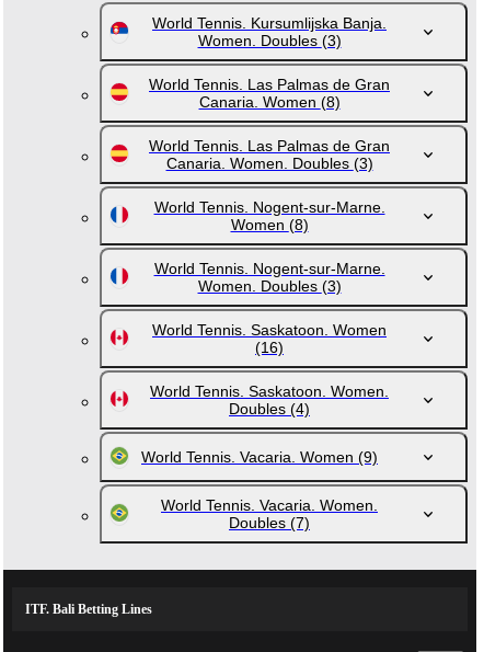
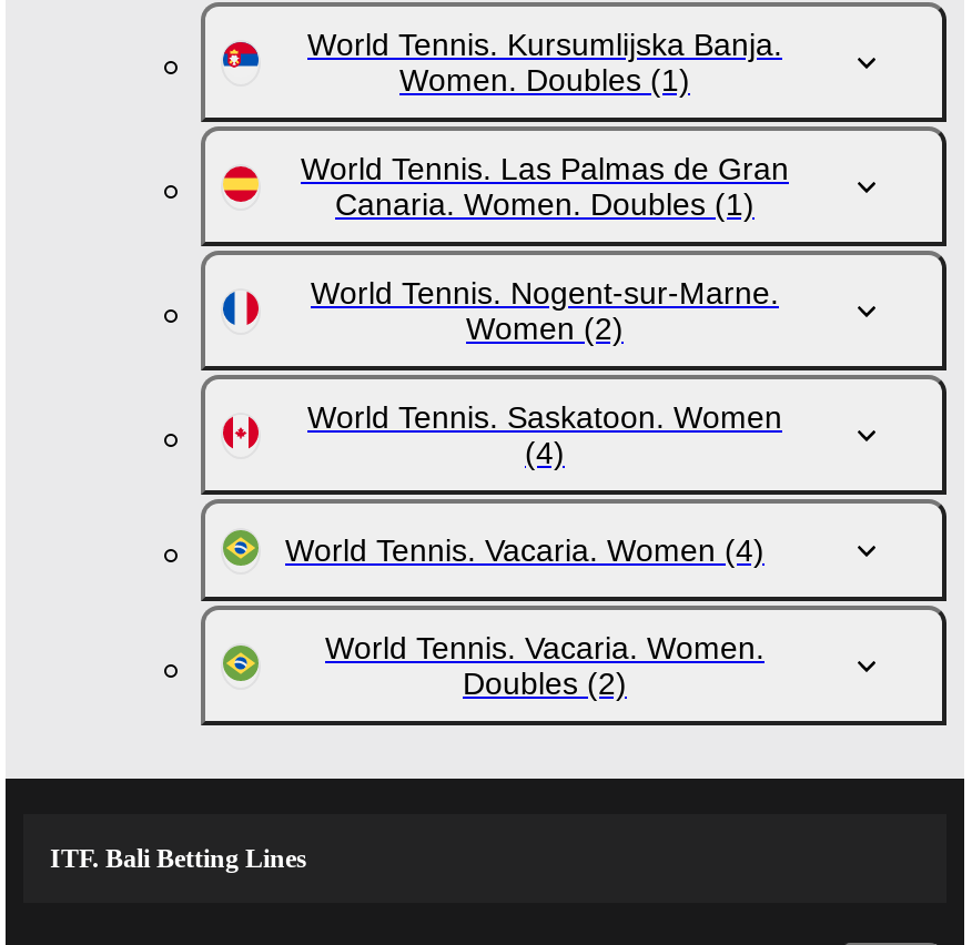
[198,32,341,49] Women. Doubles (3) -> [399,62,690,98] Women. Doubles (1)
[149,93,390,172] Canaria. Women (8) | World Tennis. Las Palmas de Gran | Canaria. Women. Doubles (3) -> [335,186,755,222] Canaria. Women. Doubles (1)
[154,216,385,295] Women (8) | World Tennis. Nogent-sur-Marne. | Women. Doubles (3) -> [466,311,624,346] Women (2)
[141,339,389,466] (16) | World Tennis. Saskatoon. Women. | Doubles (4) | World Tennis. Vacaria. Women (9) -> [285,435,765,568] (4) | World Tennis. Vacaria. Women (4)
[229,514,310,531] Doubles (7) -> [463,665,627,701] Doubles (2)

